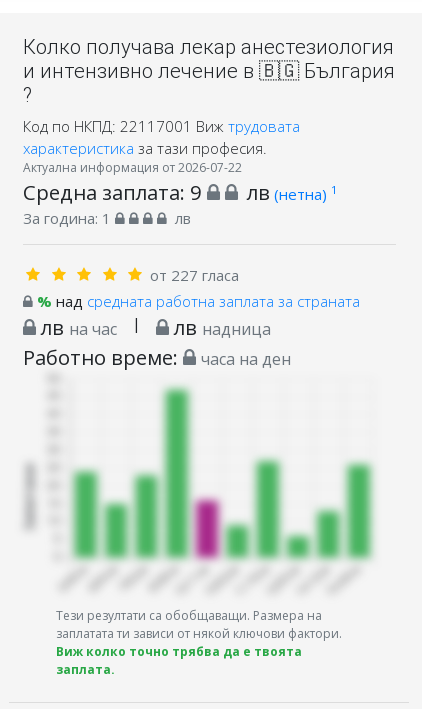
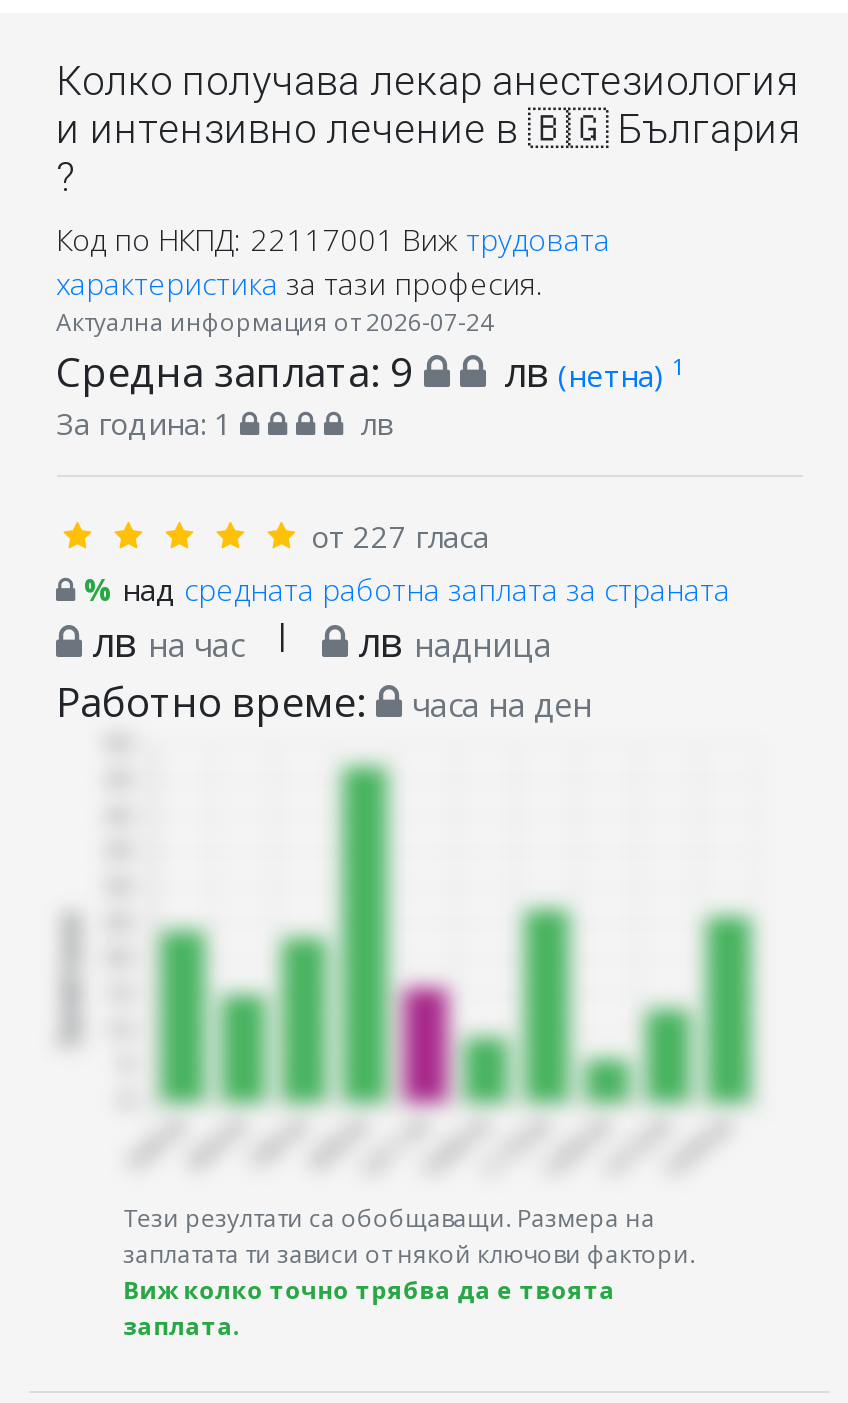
[22,159,241,176] Актуална информация от 2026-07-22 -> [56,304,494,338] Актуална информация от 2026-07-24

